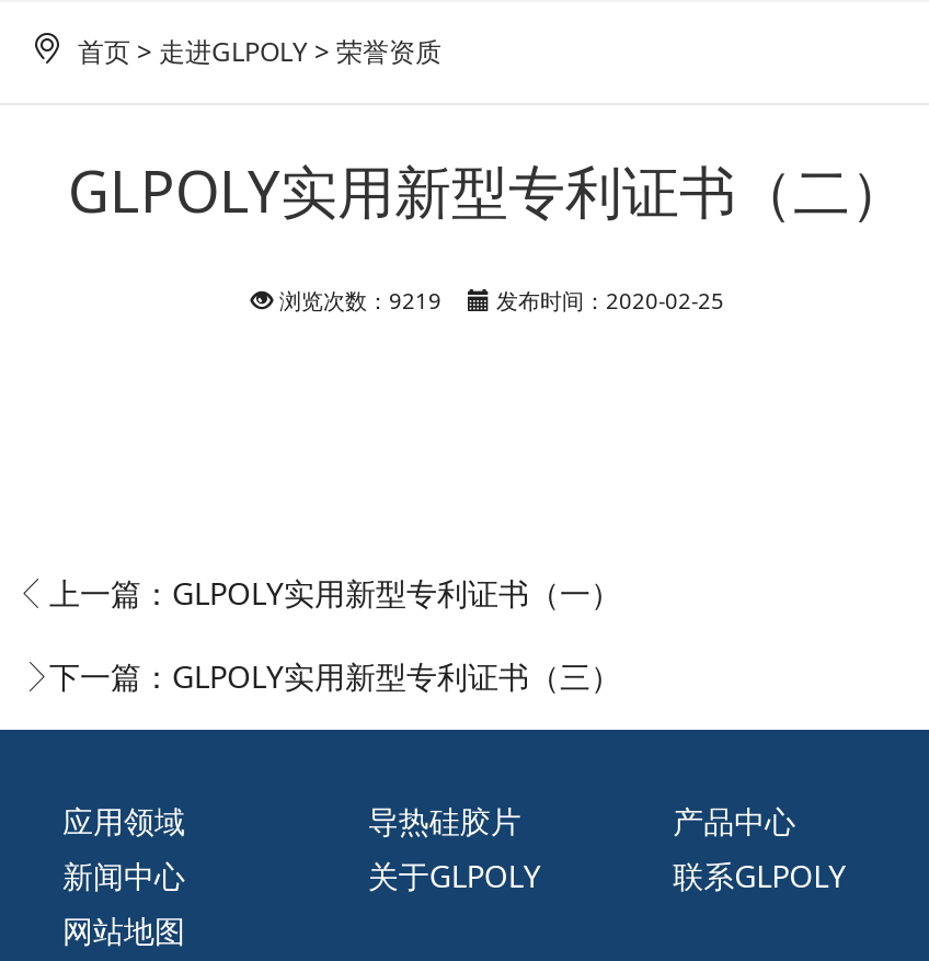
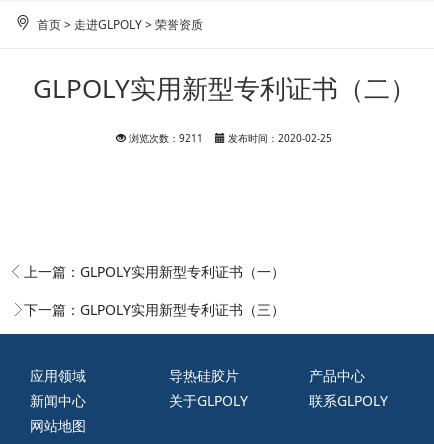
[273,285,724,316] 浏览次数：9219 发布时间：2020-02-25 -> [126,131,332,145] 浏览次数：9211 发布时间：2020-02-25

